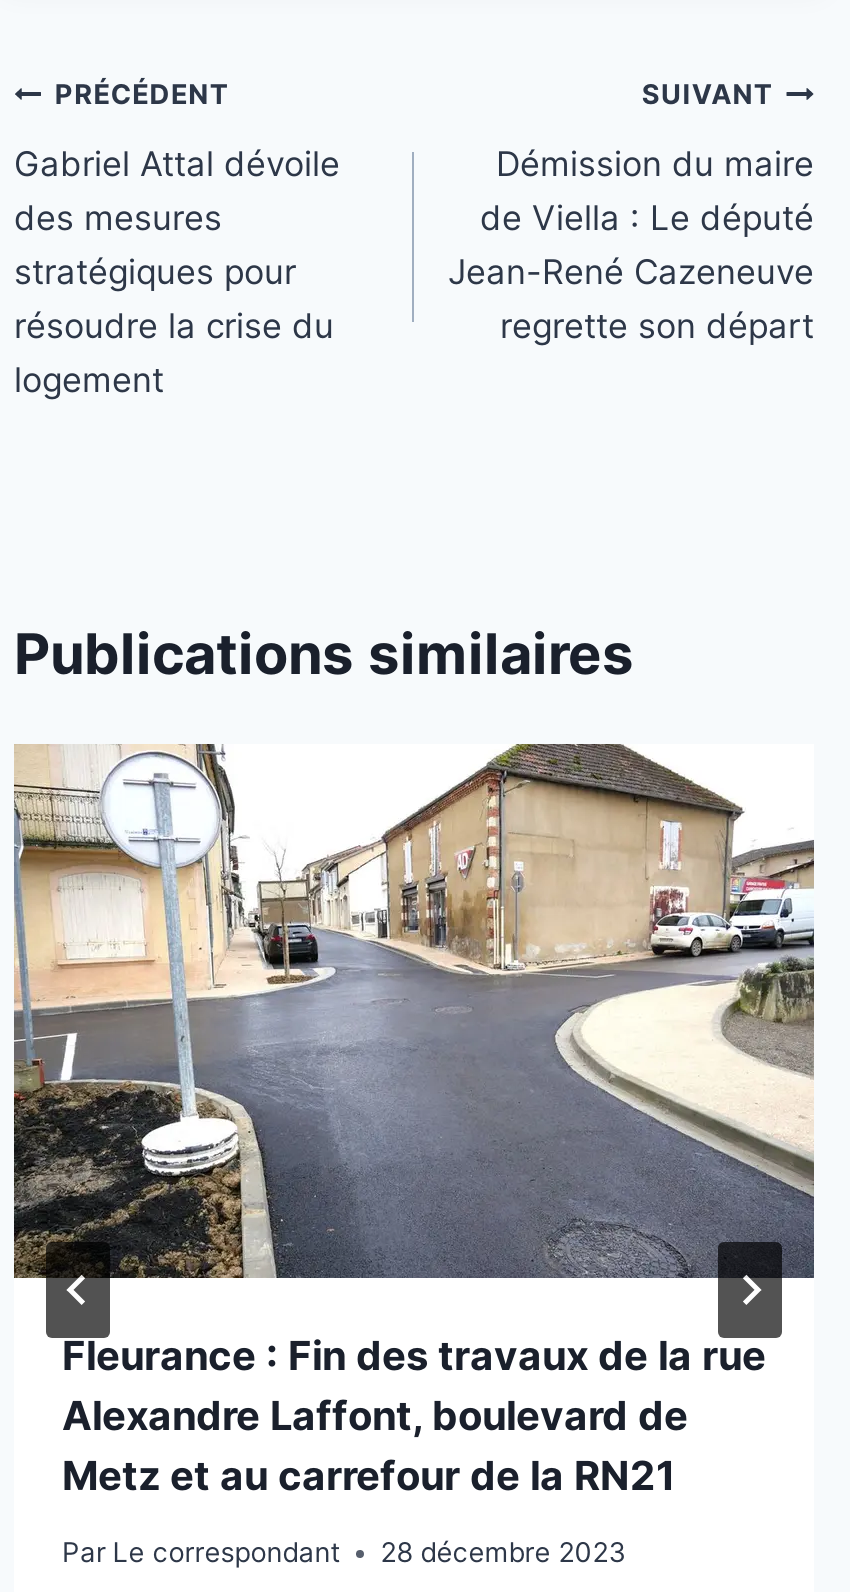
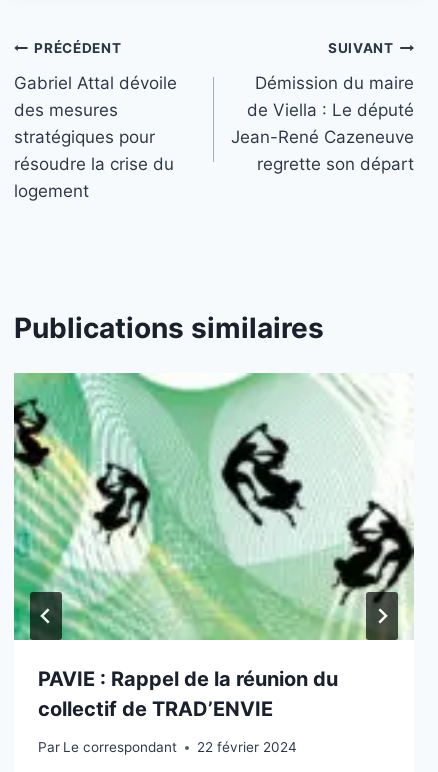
[12,742,816,1499] [image] | Fleurance : Fin des travaux de la rue | Alexandre Laffont, boulevard de | Metz et au carrefour de la RN21 -> [13,372,414,720] [image] | PAVIE : Rappel de la réunion du | collectif de TRAD’ENVIE
[62,1536,626,1568] Par Le correspondant 28 décembre 2023 -> [38,739,297,755] Par Le correspondant 22 février 2024

